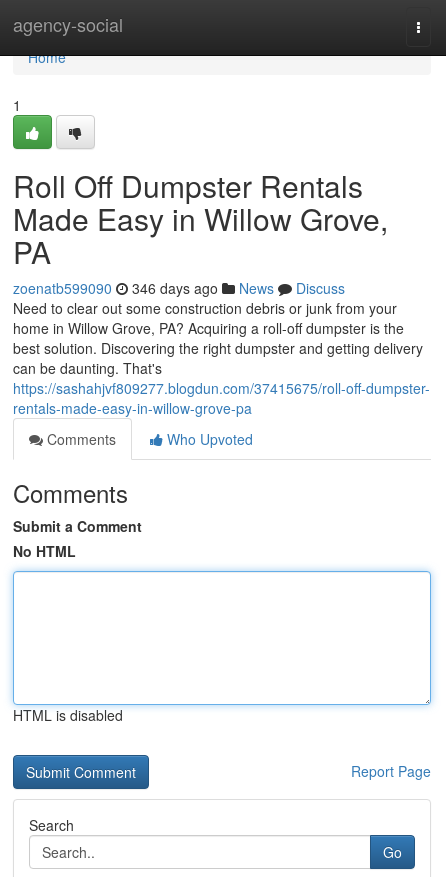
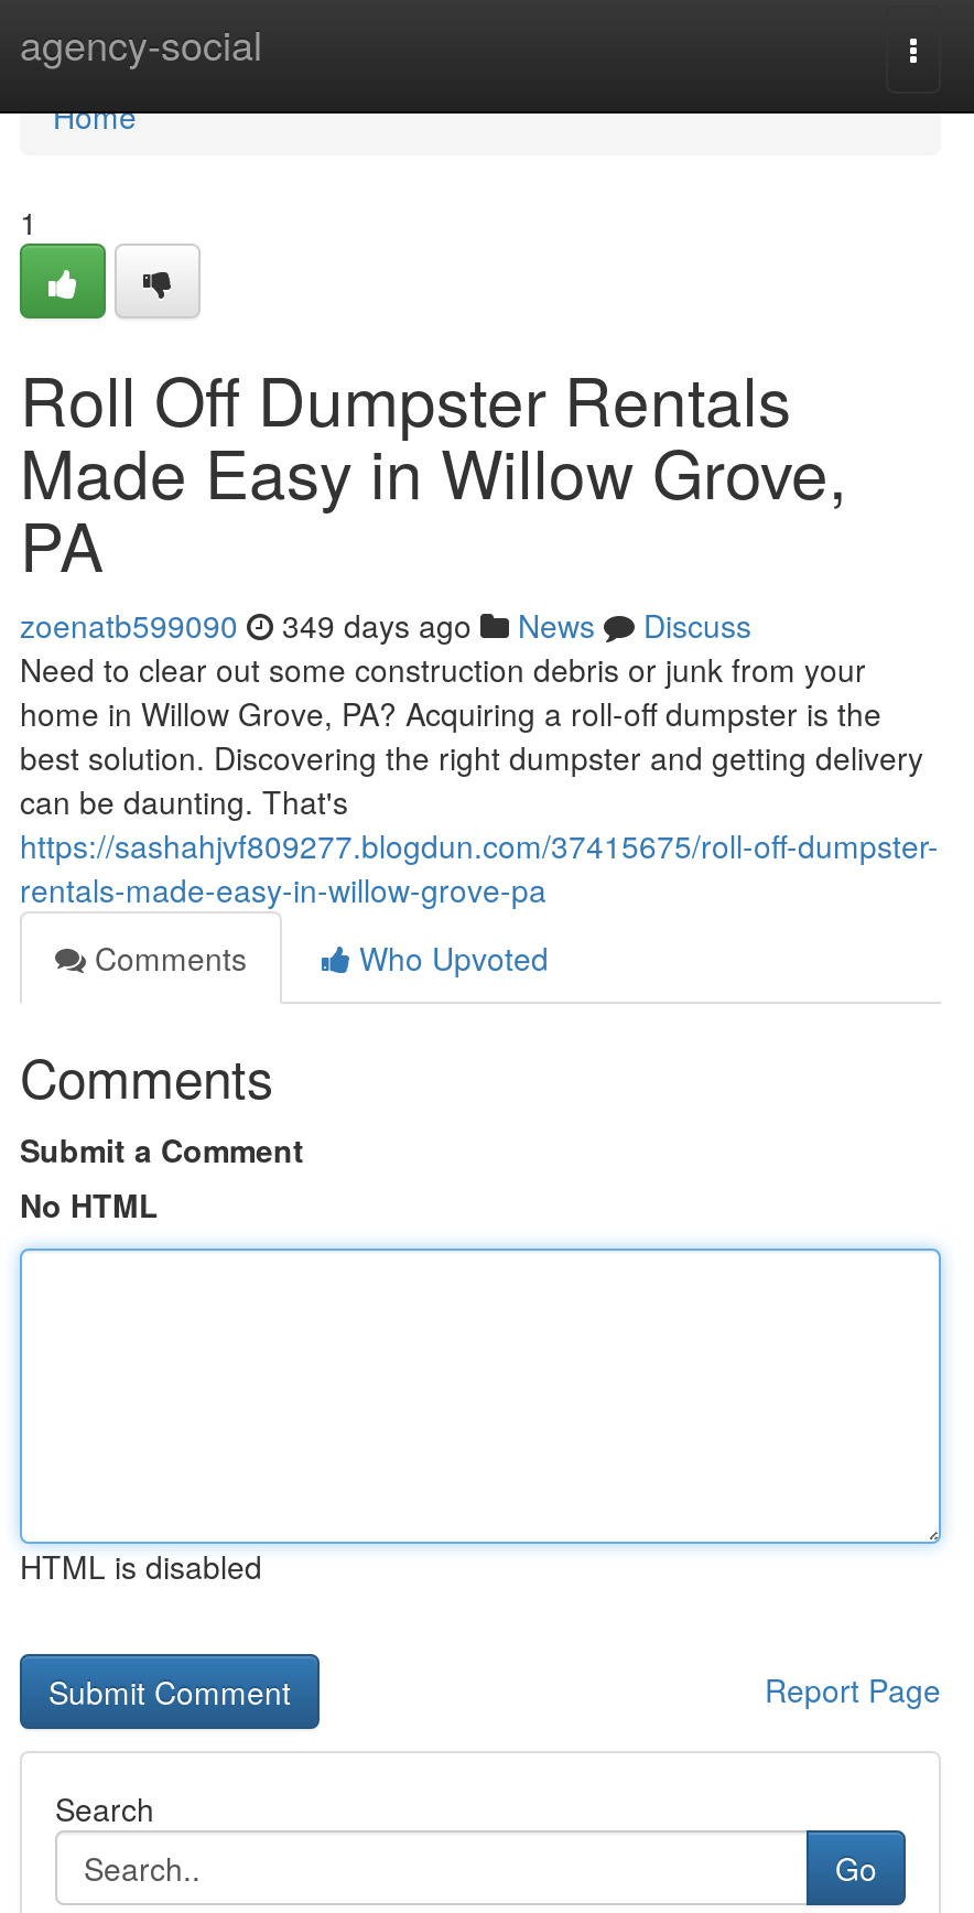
[13,278,345,298] zoenatb599090 346 days ago News Discuss -> [20,603,751,647] zoenatb599090 349 days ago News Discuss

